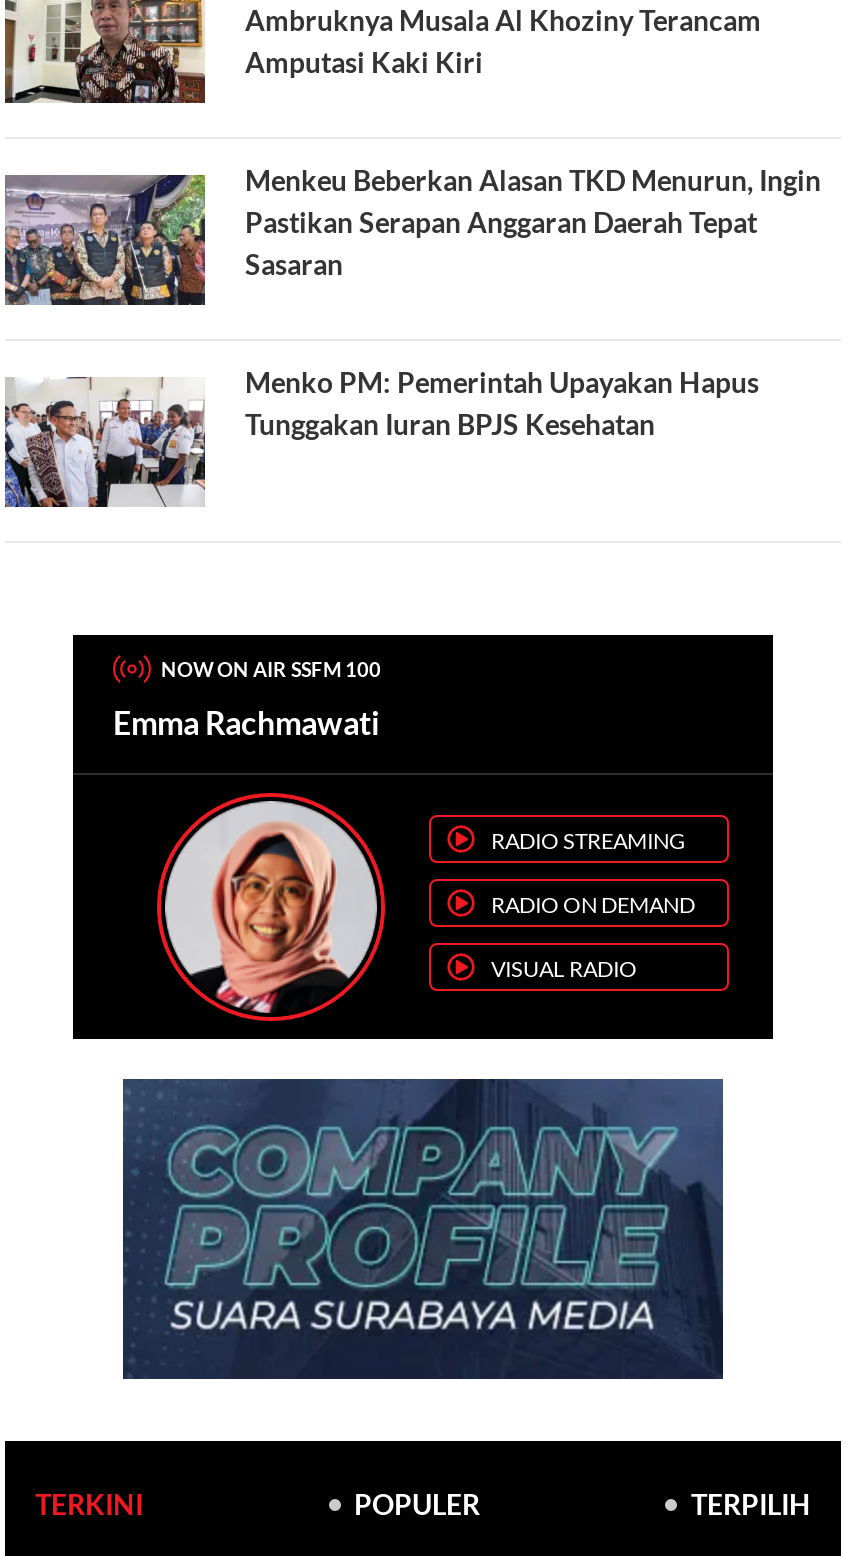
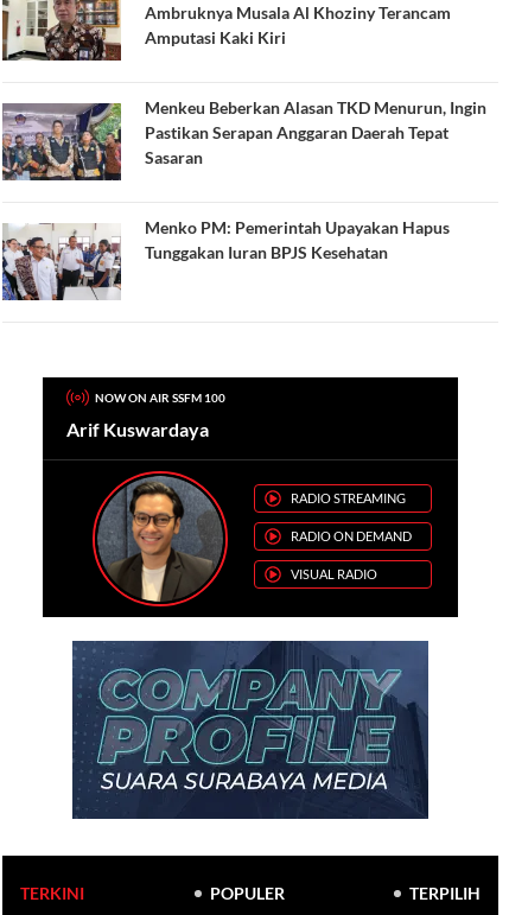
[113,704,379,742] Emma Rachmawati -> [66,418,209,440] Arif Kuswardaya
[165,792,377,1022] [image] -> [96,475,224,602] [image]

